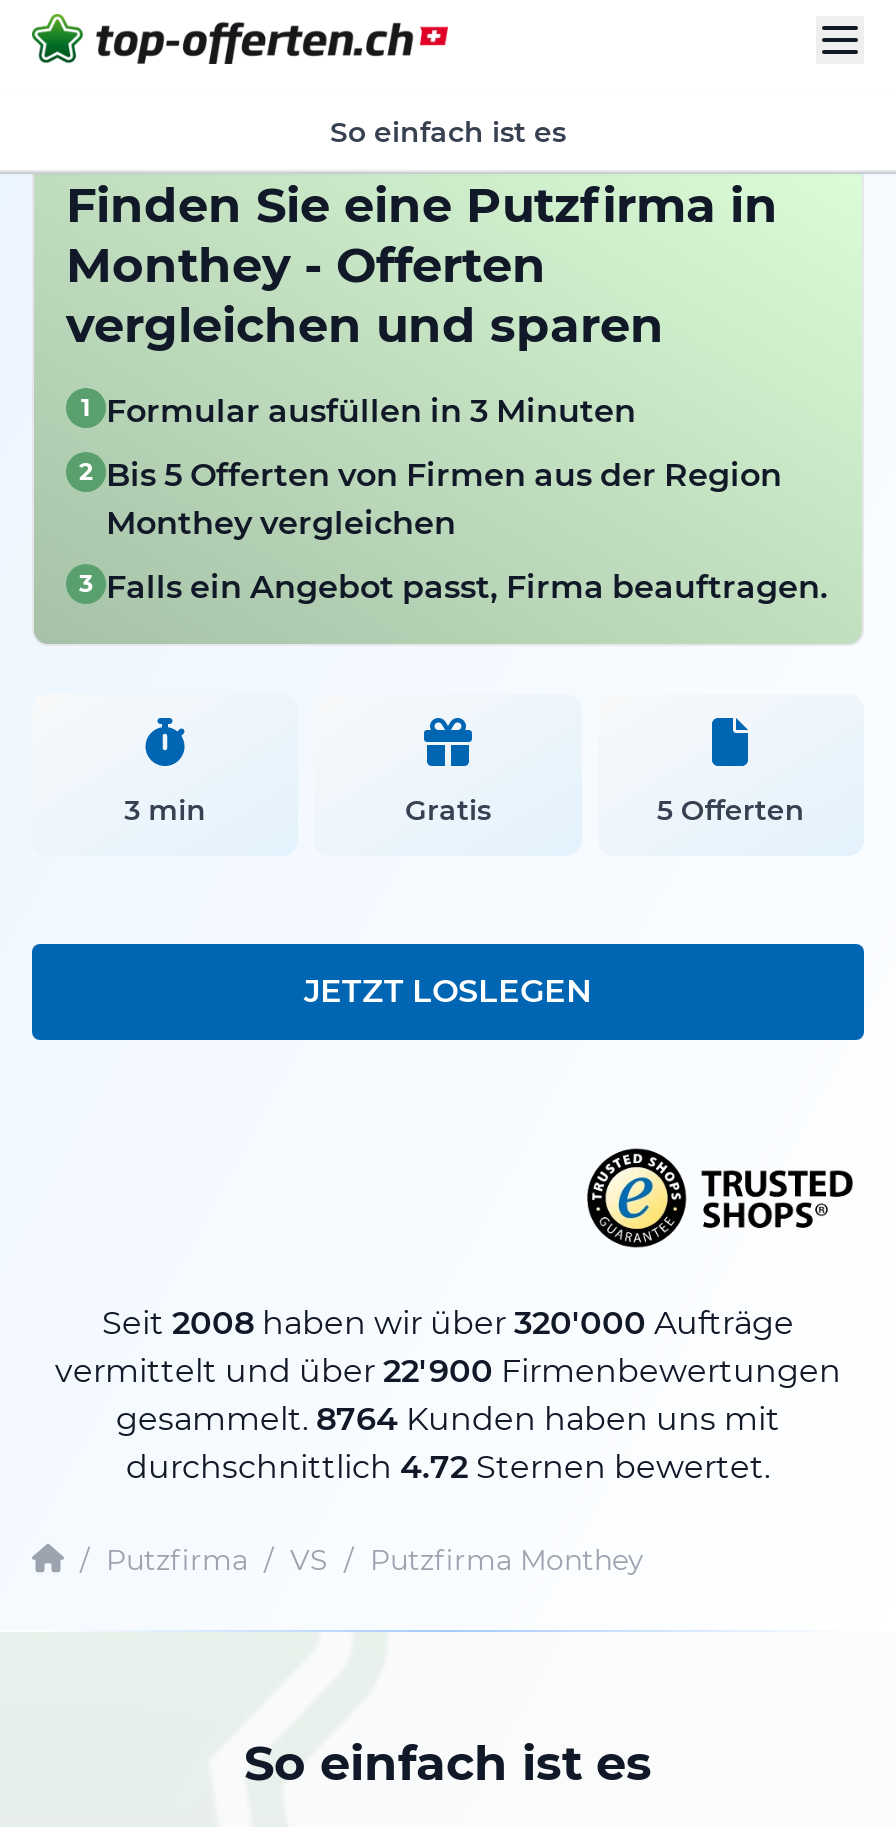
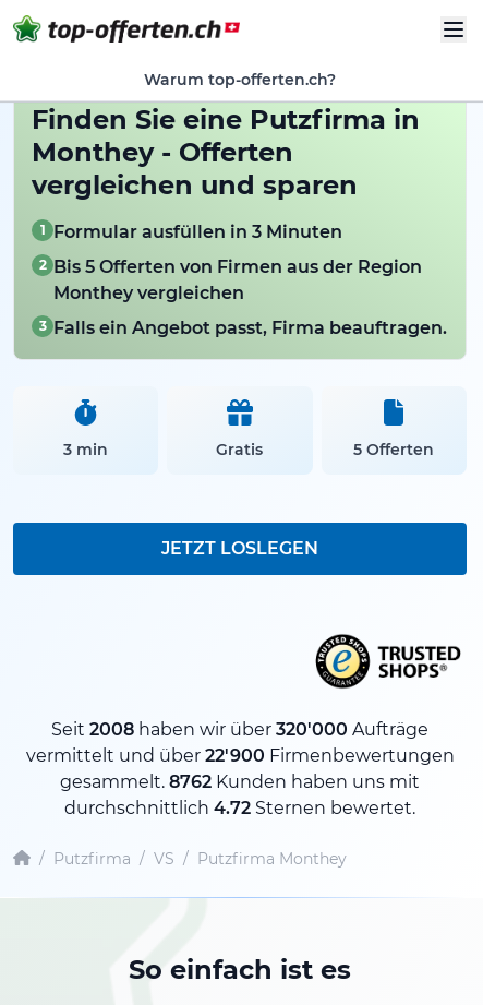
[330,115,566,151] So einfach ist es -> [144,70,336,90] Warum top-offerten.ch?
[116,1400,780,1438] gesammelt. 8764 Kunden haben uns mit -> [60,771,420,792] gesammelt. 8762 Kunden haben uns mit

